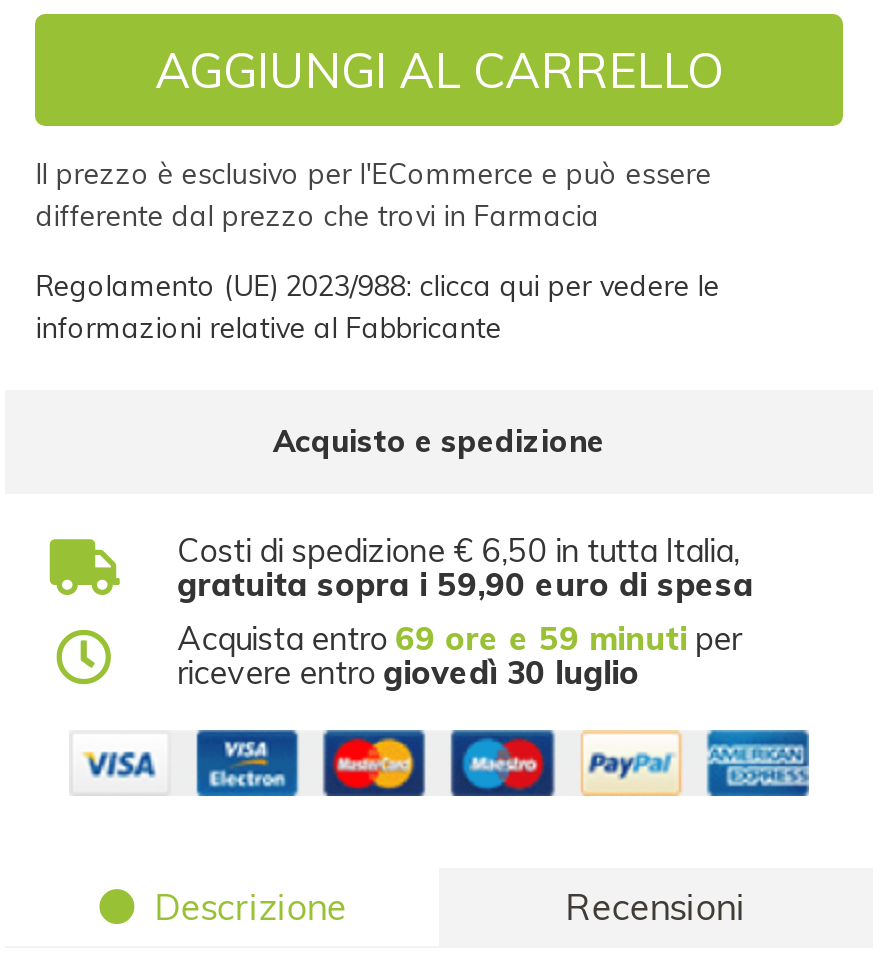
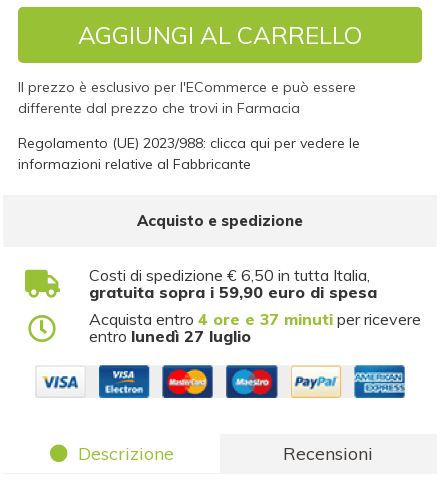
[177,618,741,692] Acquista entro 69 ore e 59 minuti per | ricevere entro giovedì 30 luglio -> [89,309,421,346] Acquista entro 4 ore e 37 minuti per ricevere | entro lunedì 27 luglio

